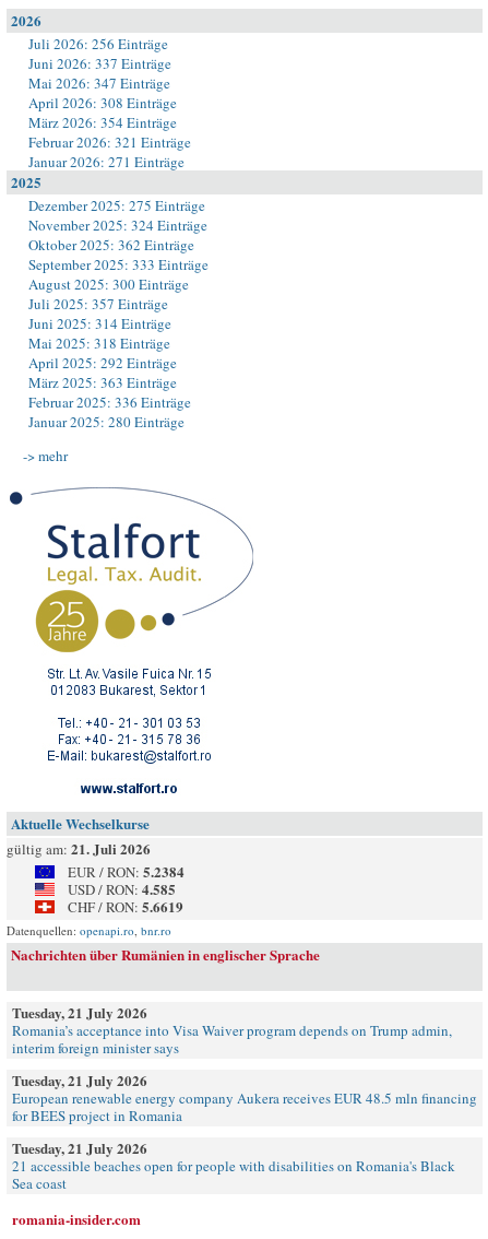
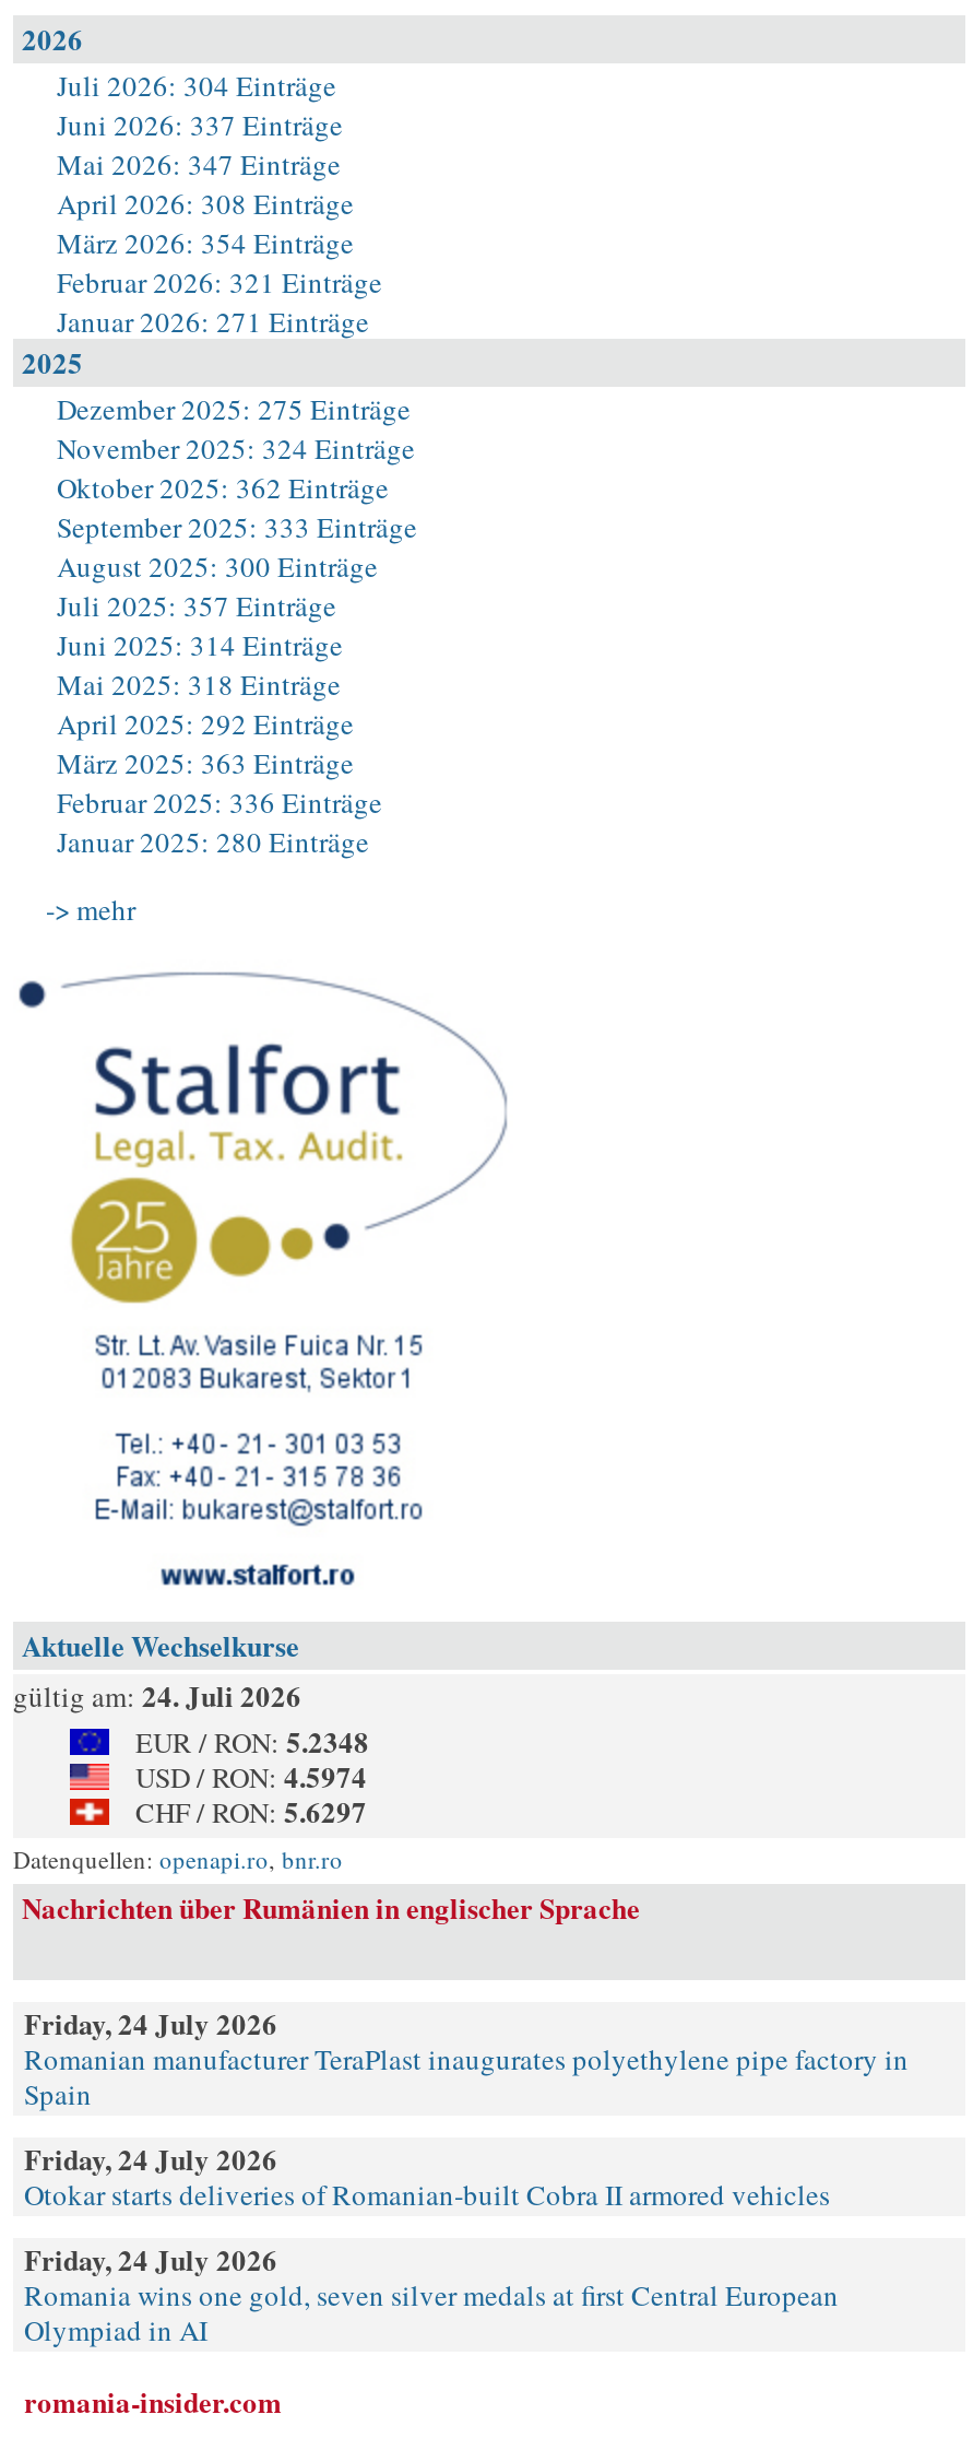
[28,34,168,54] Juli 2026: 256 Einträge -> [57,66,336,105] Juli 2026: 304 Einträge
[7,838,151,859] gültig am: 21. Juli 2026 -> [13,1674,301,1716] gültig am: 24. Juli 2026
[68,861,185,882] EUR / RON: 5.2384 -> [135,1720,369,1762] EUR / RON: 5.2348
[68,878,176,899] USD / RON: 4.585 -> [135,1755,367,1797] USD / RON: 4.5974
[68,896,183,917] CHF / RON: 5.6619 -> [135,1790,367,1832] CHF / RON: 5.6297
[12,1002,452,1058] Tuesday, 21 July 2026 | Romania’s acceptance into Visa Waiver program depends on Trump admin, | interim foreign minister says -> [24,2002,909,2113] Friday, 24 July 2026 | Romanian manufacturer TeraPlast inaugurates polyethylene pipe factory in | Spain
[12,1070,477,1125] Tuesday, 21 July 2026 | European renewable energy company Aukera receives EUR 48.5 mln financing | for BEES project in Romania -> [24,2137,830,2214] Friday, 24 July 2026 | Otokar starts deliveries of Romanian-built Cobra II armored vehicles
[12,1137,455,1193] Tuesday, 21 July 2026 | 21 accessible beaches open for people with disabilities on Romania's Black | Sea coast -> [24,2238,839,2349] Friday, 24 July 2026 | Romania wins one gold, seven silver medals at first Central European | Olympiad in AI

